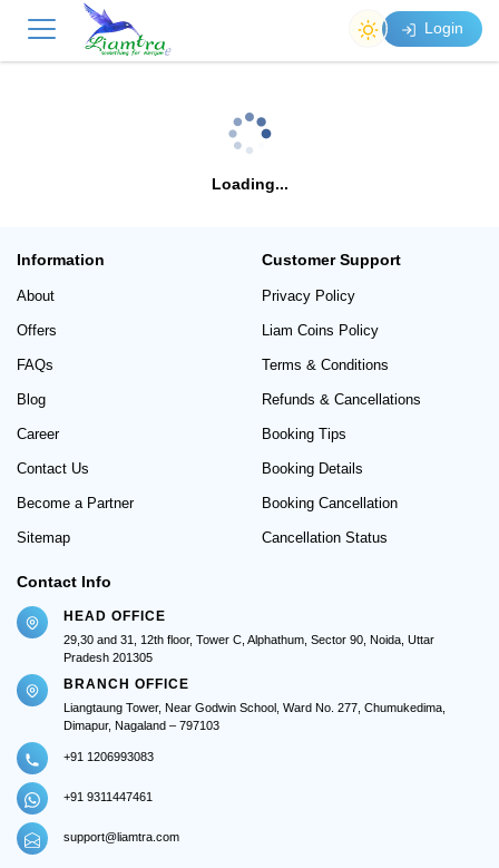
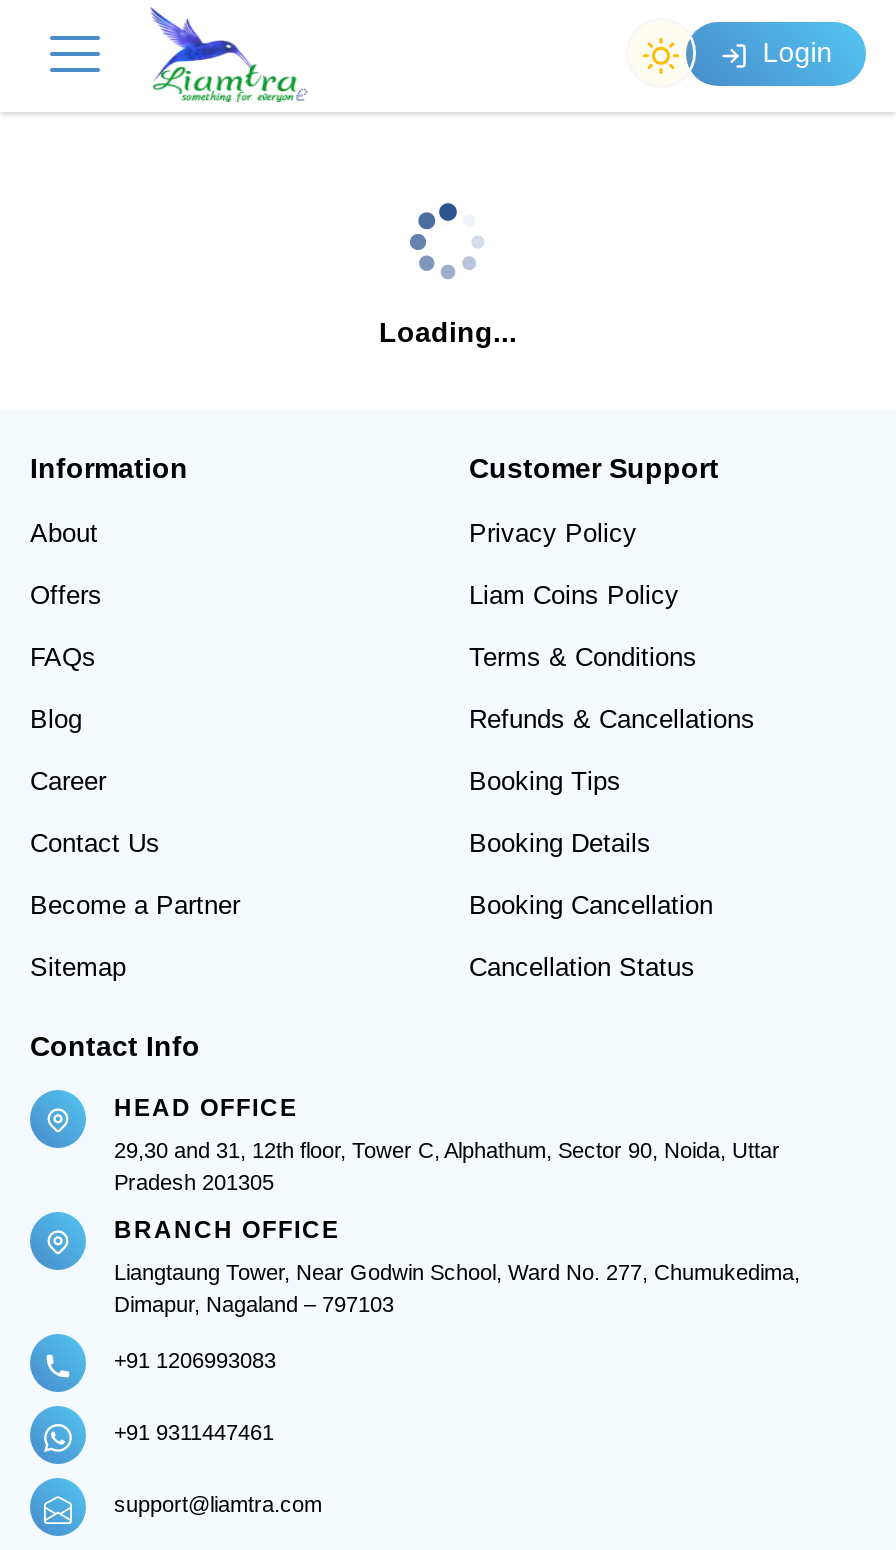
[231,115,272,153] [image] -> [410,204,486,280] [image]

